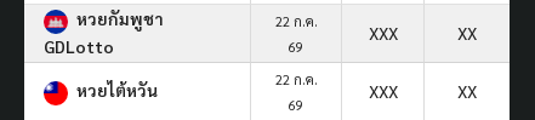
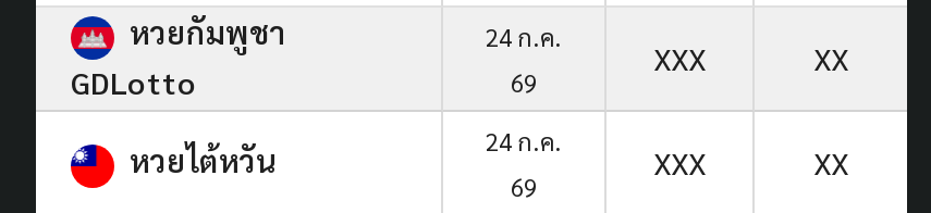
[275,12,317,30] 22 ก.ค. -> [486,20,562,53] 24 ก.ค.
[275,70,317,88] 22 ก.ค. -> [486,125,562,157] 24 ก.ค.

